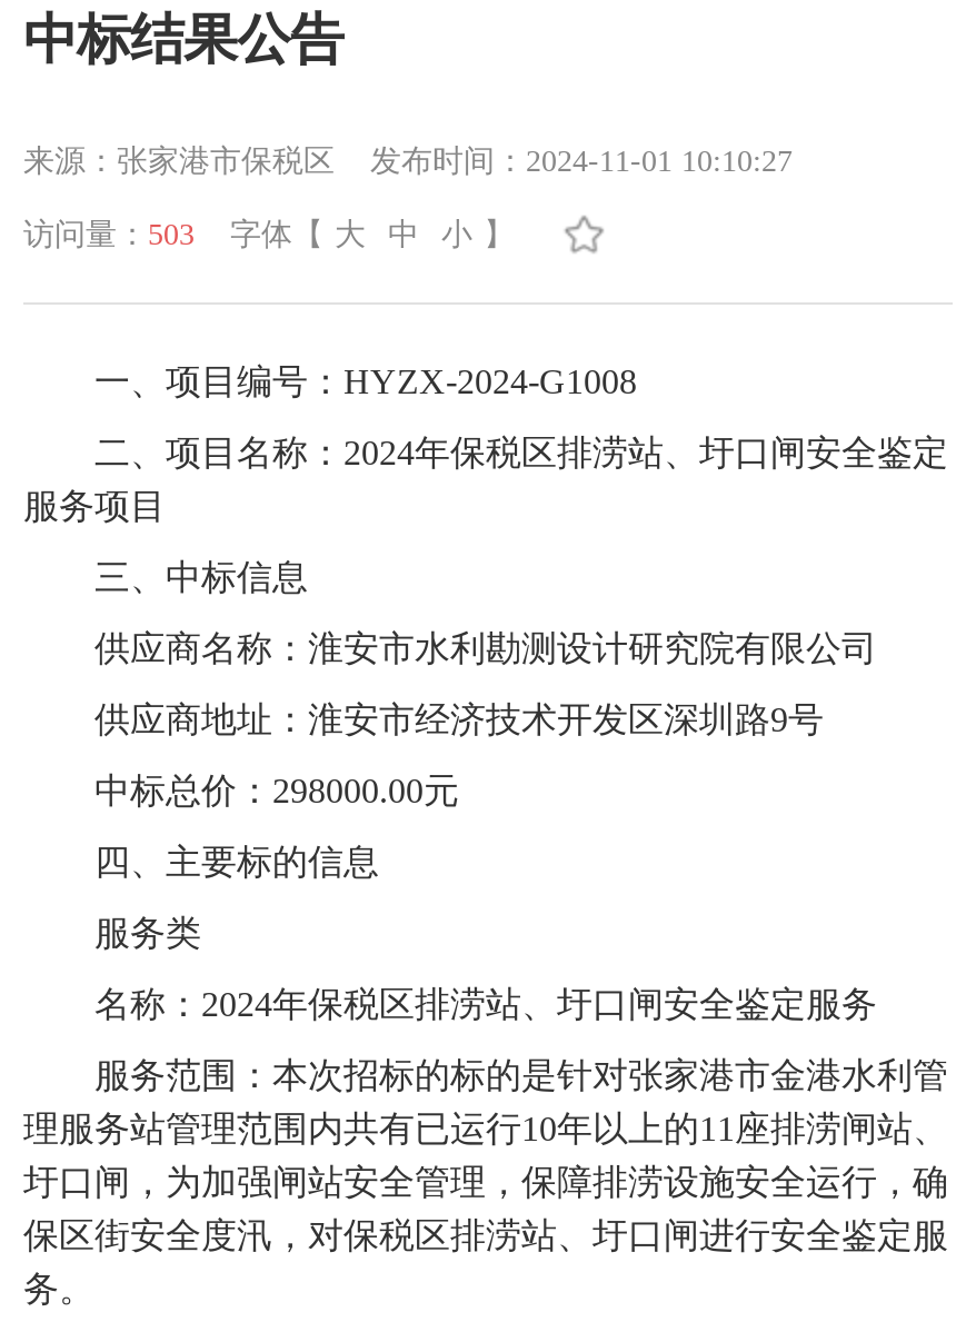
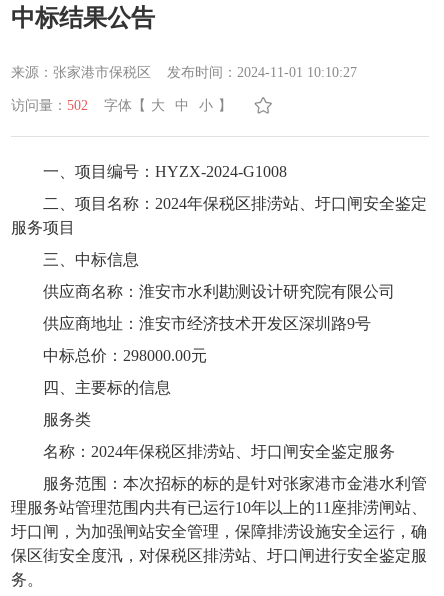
[23,218,515,251] 访问量：503 字体【 大 中 小 】 -> [11,98,232,113] 访问量：502 字体【 大 中 小 】

